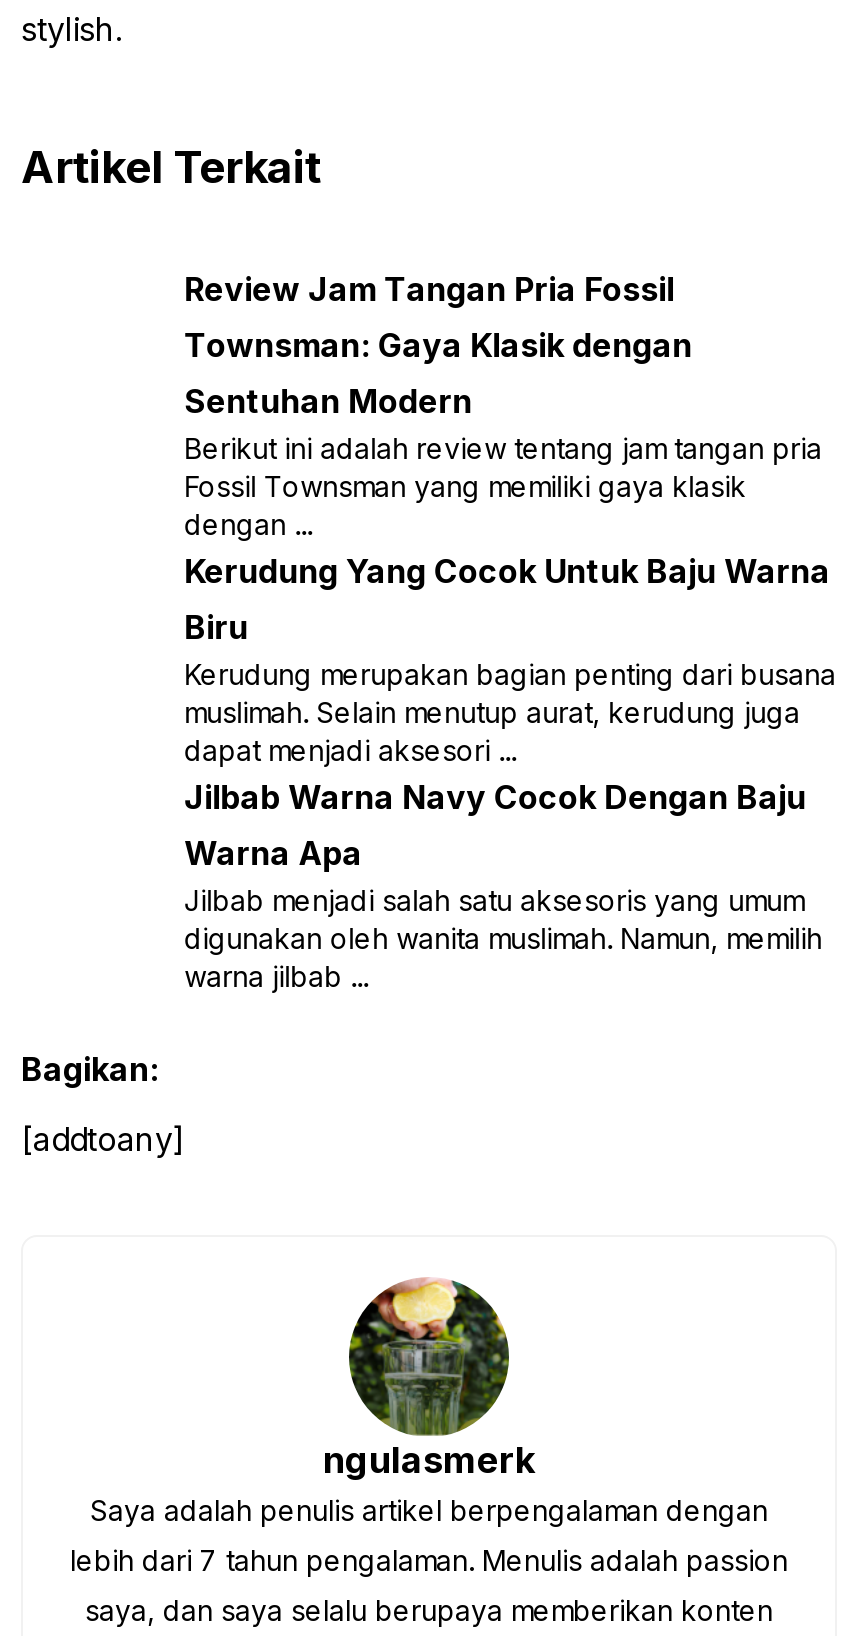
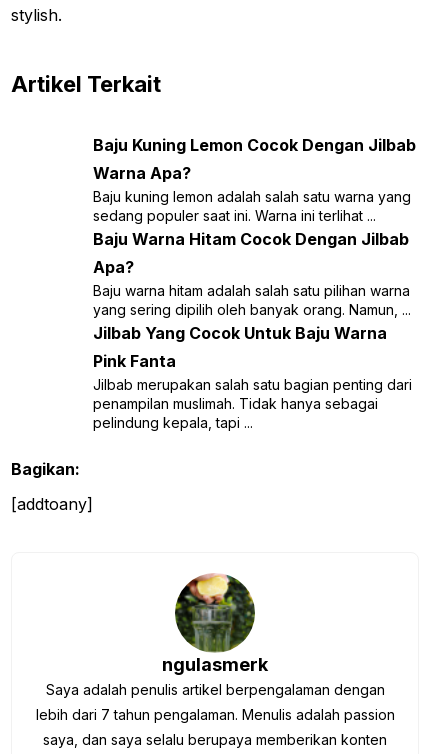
[184,269,836,993] Review Jam Tangan Pria Fossil | Townsman: Gaya Klasik dengan | Sentuhan Modern | Berikut ini adalah review tentang jam tangan pria | Fossil Townsman yang memiliki gaya klasik | dengan ... | Kerudung Yang Cocok Untuk Baju Warna | Biru | Kerudung merupakan bagian penting dari busana | muslimah. Selain menutup aurat, kerudung juga | dapat menjadi aksesori ... | Jilbab Warna Navy Cocok Dengan Baju | Warna Apa | Jilbab menjadi salah satu aksesoris yang umum | digunakan oleh wanita muslimah. Namun, memilih | warna jilbab ... -> [93,135,416,431] Baju Kuning Lemon Cocok Dengan Jilbab | Warna Apa? | Baju kuning lemon adalah salah satu warna yang | sedang populer saat ini. Warna ini terlihat ... | Baju Warna Hitam Cocok Dengan Jilbab | Apa? | Baju warna hitam adalah salah satu pilihan warna | yang sering dipilih oleh banyak orang. Namun, ... | Jilbab Yang Cocok Untuk Baju Warna | Pink Fanta | Jilbab merupakan salah satu bagian penting dari | penampilan muslimah. Tidak hanya sebagai | pelindung kepala, tapi ...

